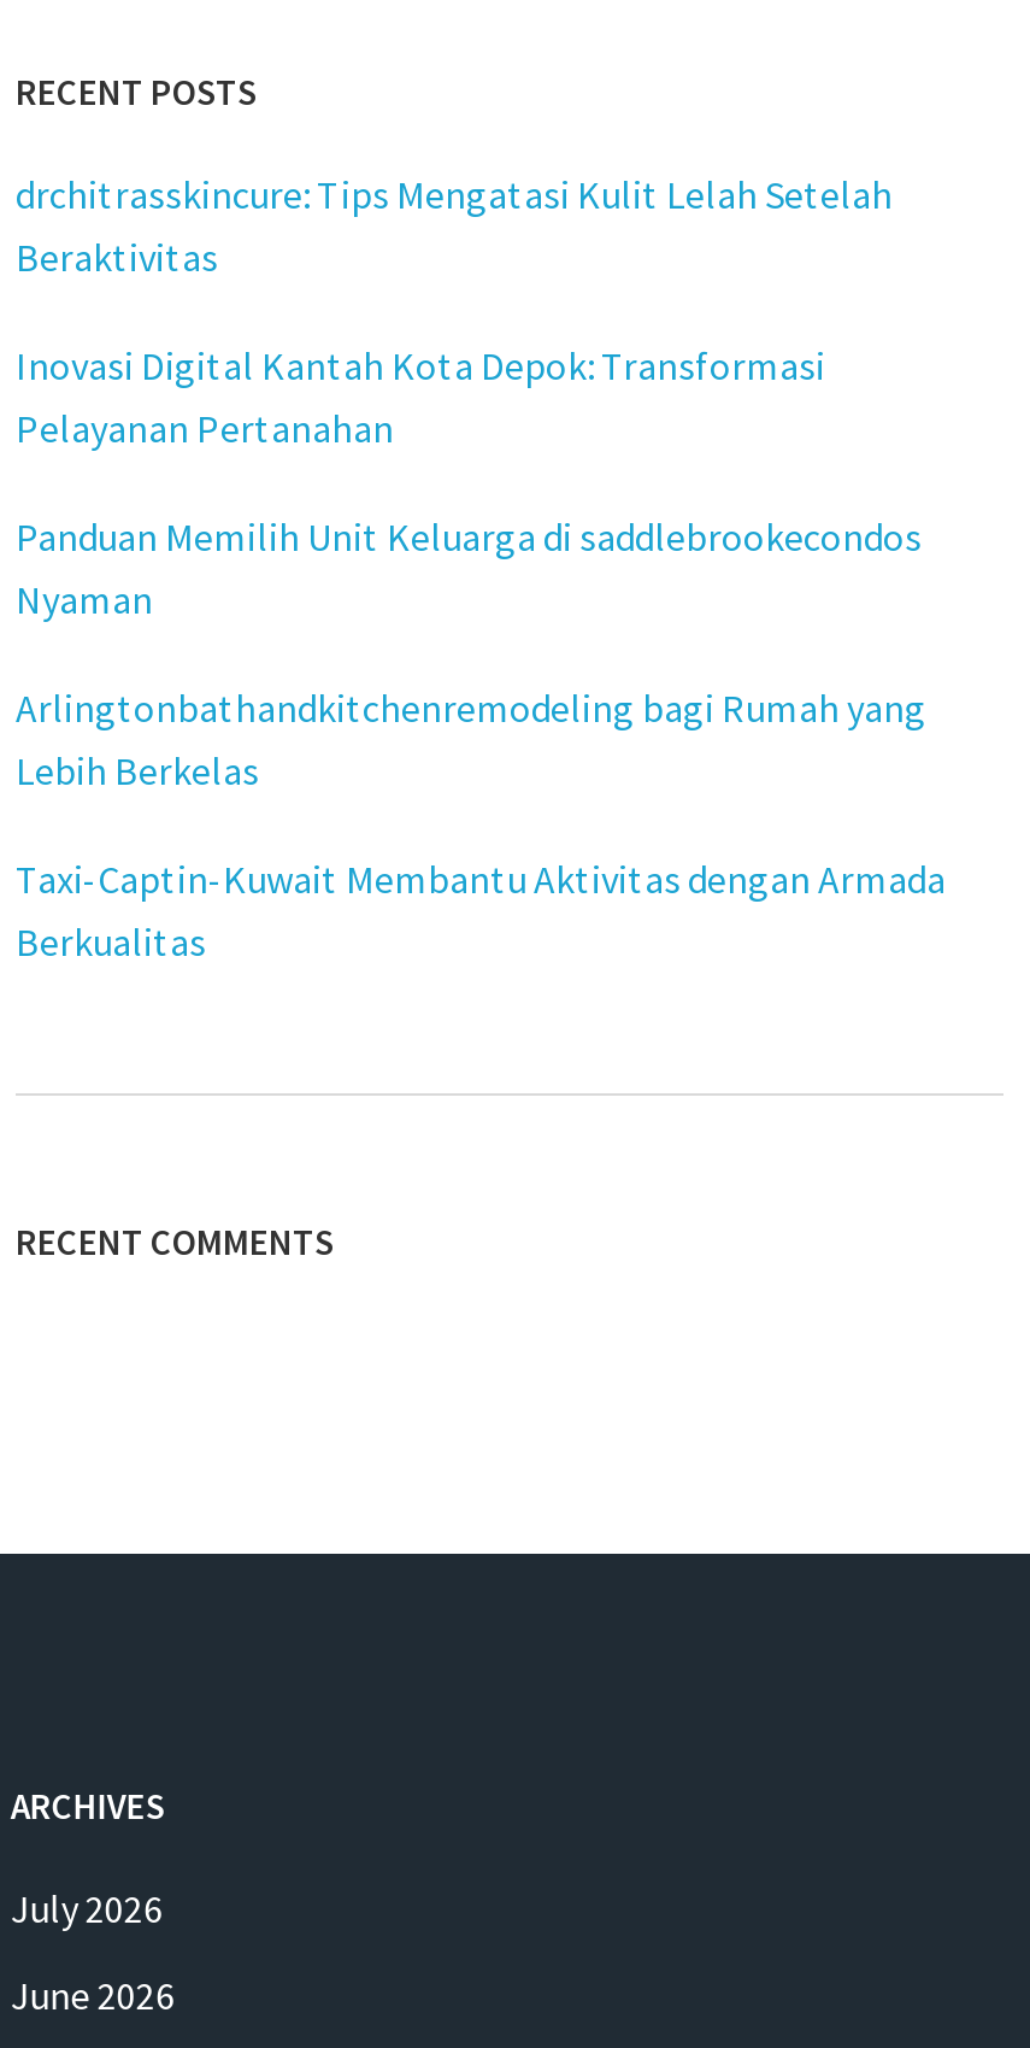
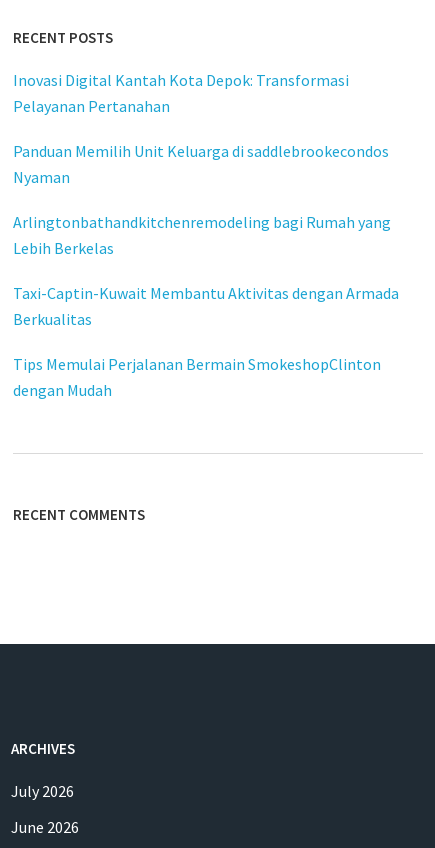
[16,169,893,280] drchitrasskincure: Tips Mengatasi Kulit Lelah Setelah | Beraktivitas -> none
moved [16,340,946,964] -> [13,69,399,328]: Inovasi Digital Kantah Kota Depok: Transformasi | Pelayanan Pertanahan | Panduan Memilih Unit Keluarga di saddlebrookecondos | Nyaman | Arlingtonbathandkitchenremodeling bagi Rumah yang | Lebih Berkelas | Taxi-Captin-Kuwait Membantu Aktivitas dengan Armada | Berkualitas
none -> [13,353,381,399] Tips Memulai Perjalanan Bermain SmokeshopClinton | dengan Mudah

